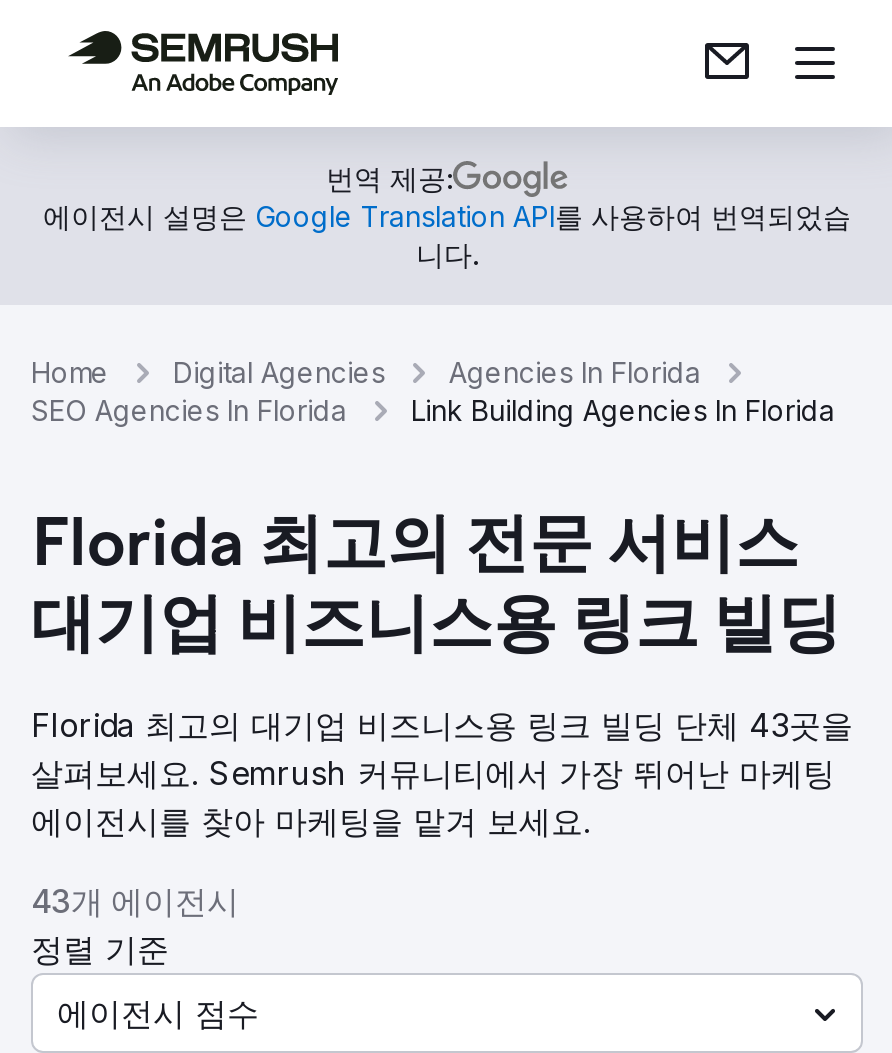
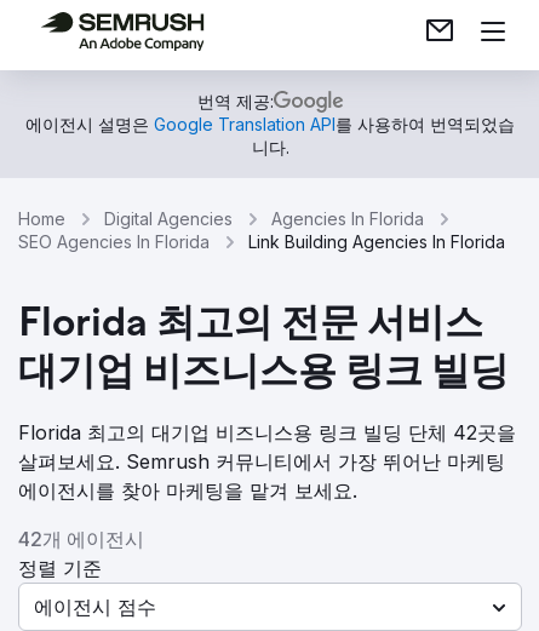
[31,705,853,745] Florida 최고의 대기업 비즈니스용 링크 빌딩 단체 43곳을 -> [18,420,516,444] Florida 최고의 대기업 비즈니스용 링크 빌딩 단체 42곳을
[31,881,239,921] 43개 에이전시 -> [18,527,144,551] 42개 에이전시

